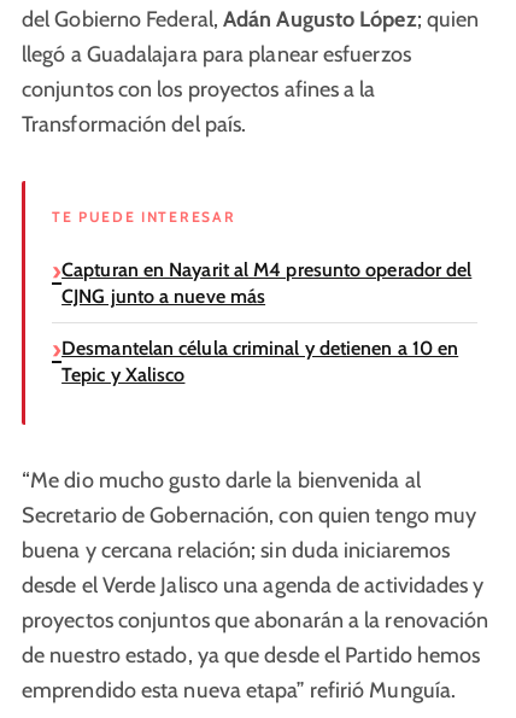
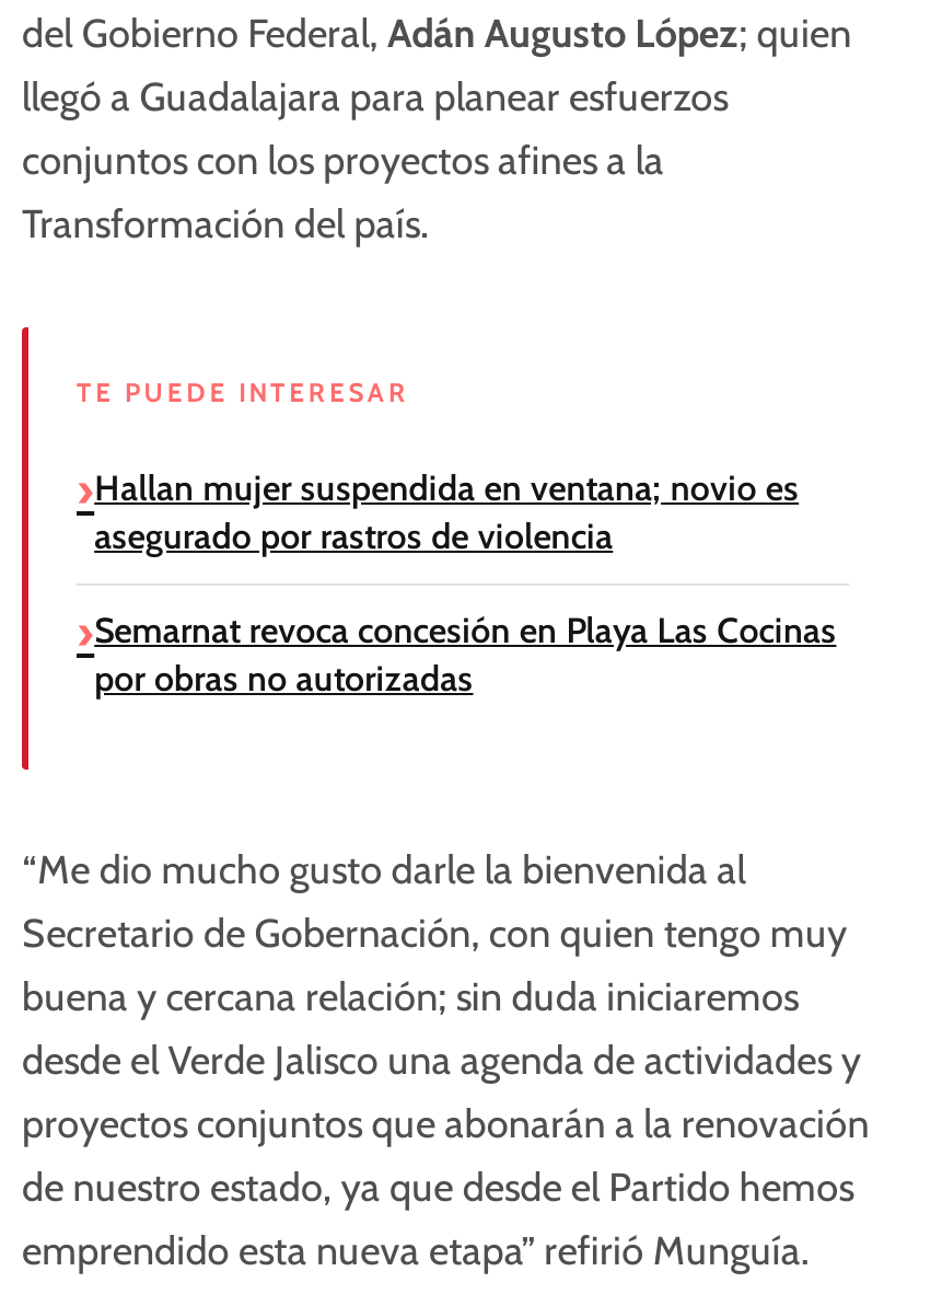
[62,258,472,308] Capturan en Nayarit al M4 presunto operador del | CJNG junto a nueve más -> [94,467,799,557] Hallan mujer suspendida en ventana; novio es | asegurado por rastros de violencia
[62,337,458,386] Desmantelan célula criminal y detienen a 10 en | Tepic y Xalisco -> [94,610,836,700] Semarnat revoca concesión en Playa Las Cocinas | por obras no autorizadas

